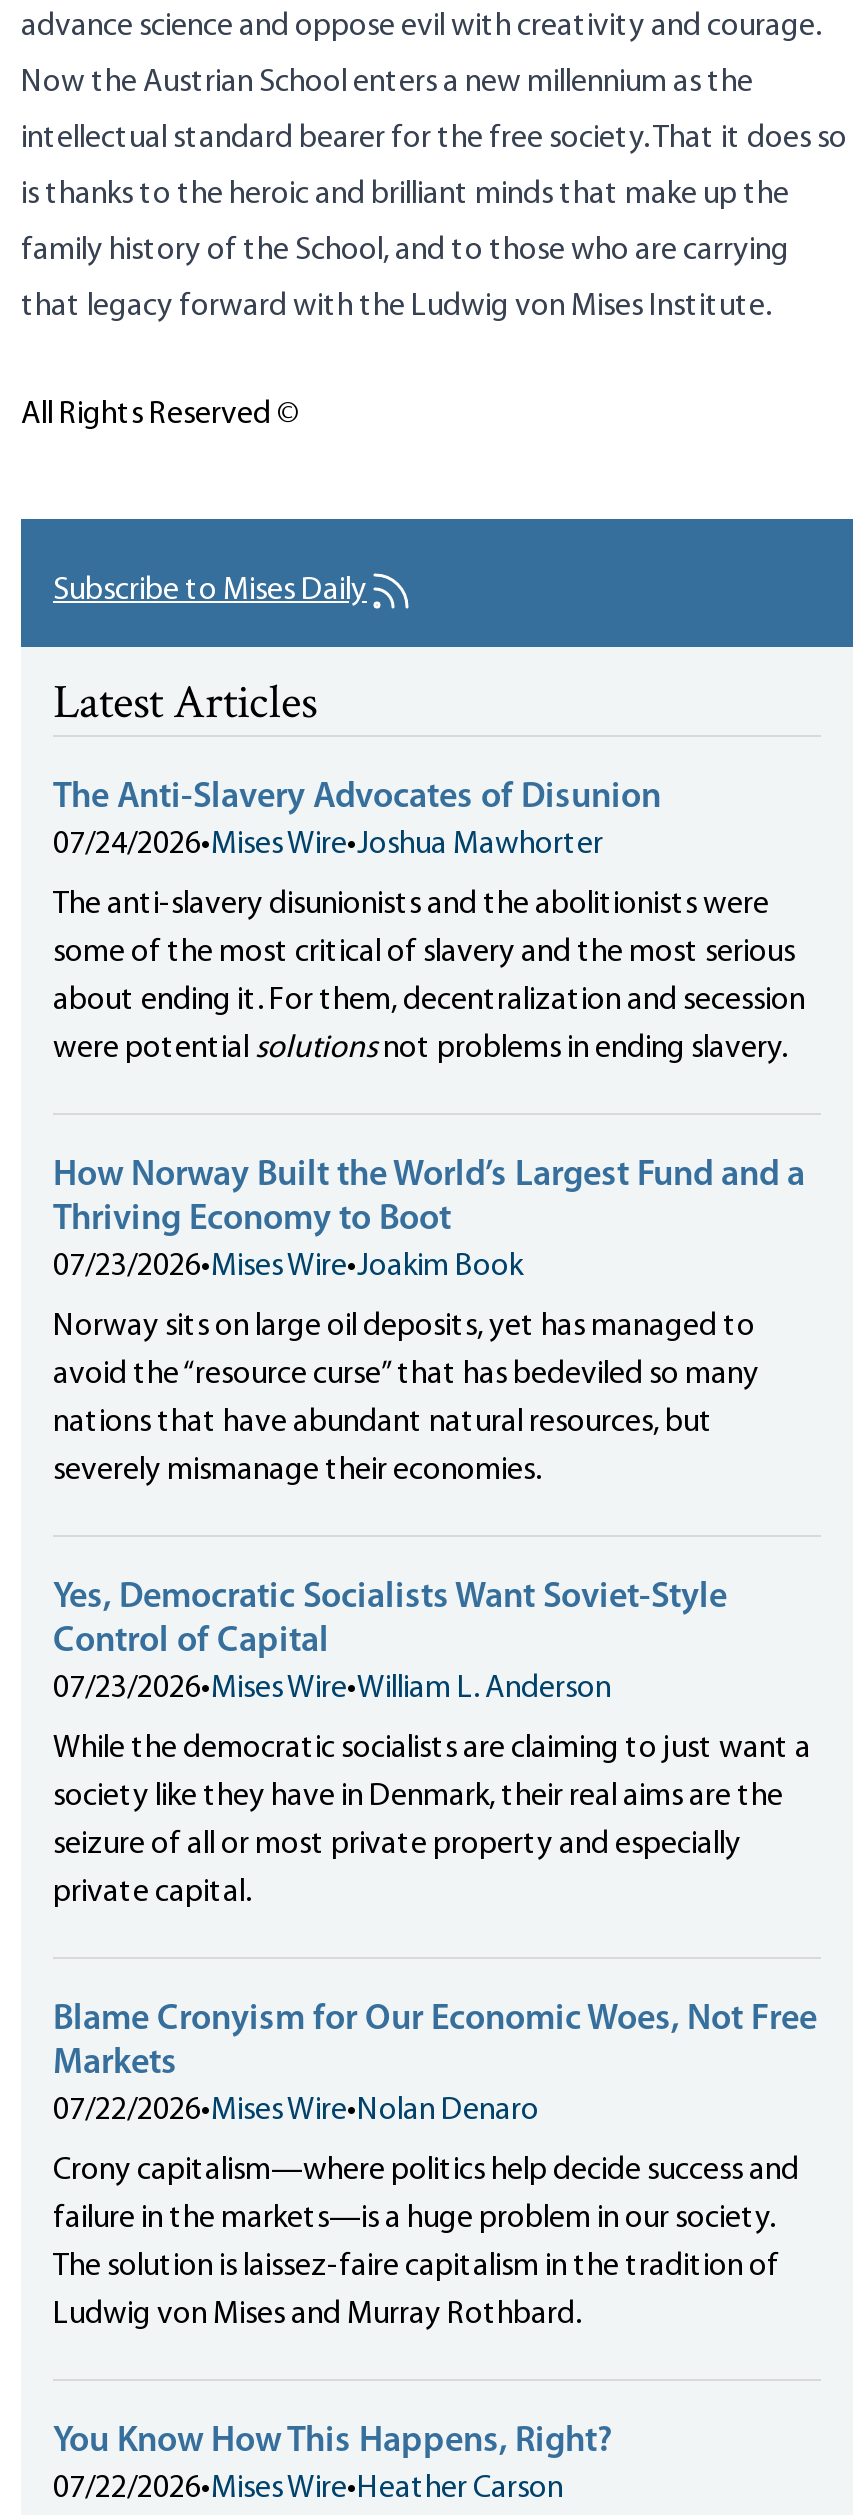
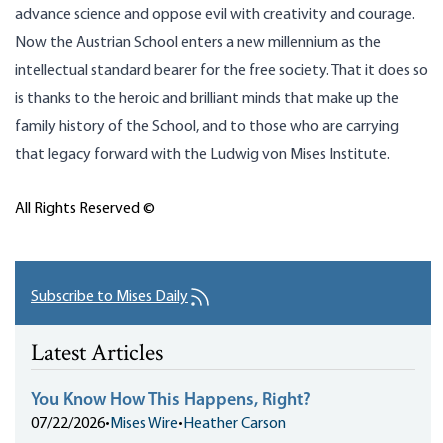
[53,780,817,2332] The Anti-Slavery Advocates of Disunion | 07/24/2026•Mises Wire•Joshua Mawhorter | The anti-slavery disunionists and the abolitionists were | some of the most critical of slavery and the most serious | about ending it. For them, decentralization and secession | were potential solutions not problems in ending slavery. | How Norway Built the World’s Largest Fund and a | Thriving Economy to Boot | 07/23/2026•Mises Wire•Joakim Book | Norway sits on large oil deposits, yet has managed to | avoid the “resource curse” that has bedeviled so many | nations that have abundant natural resources, but | severely mismanage their economies. | Yes, Democratic Socialists Want Soviet-Style | Control of Capital | 07/23/2026•Mises Wire•William L. Anderson | While the democratic socialists are claiming to just want a | society like they have in Denmark, their real aims are the | seizure of all or most private property and especially | private capital. | Blame Cronyism for Our Economic Woes, Not Free | Markets | 07/22/2026•Mises Wire•Nolan Denaro | Crony capitalism—where politics help decide success and | failure in the markets—is a huge problem in our society. | The solution is laissez-faire capitalism in the tradition of | Ludwig von Mises and Murray Rothbard. -> none

